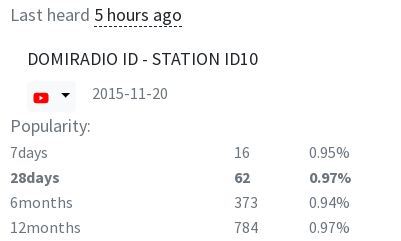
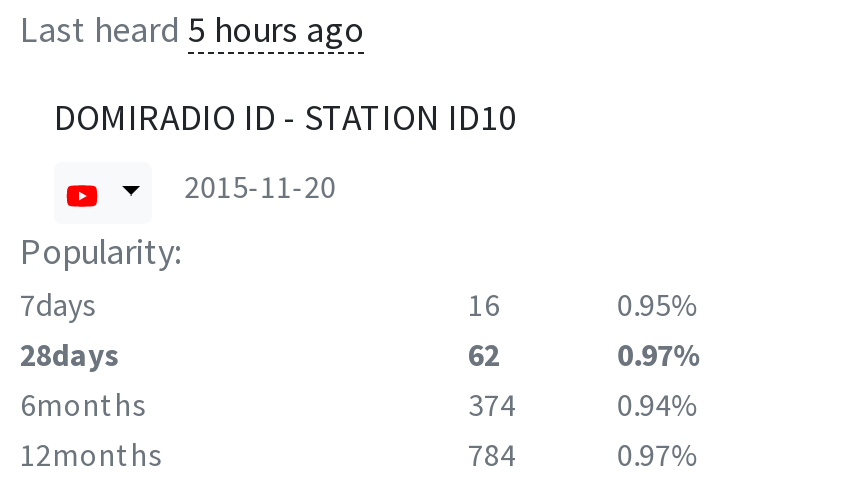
[234,193,258,212] 373 -> [468,386,516,424] 374

